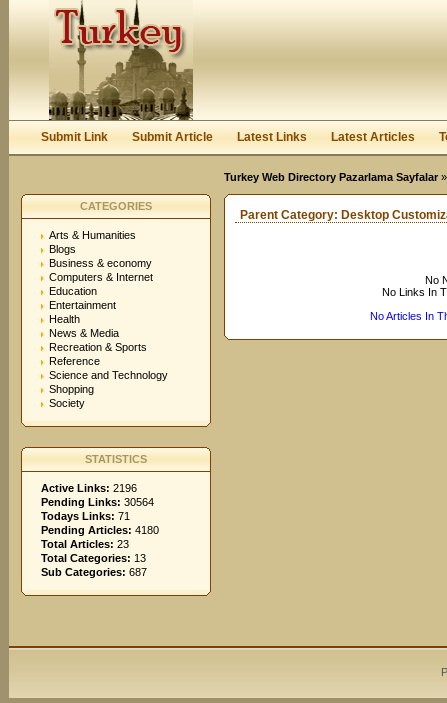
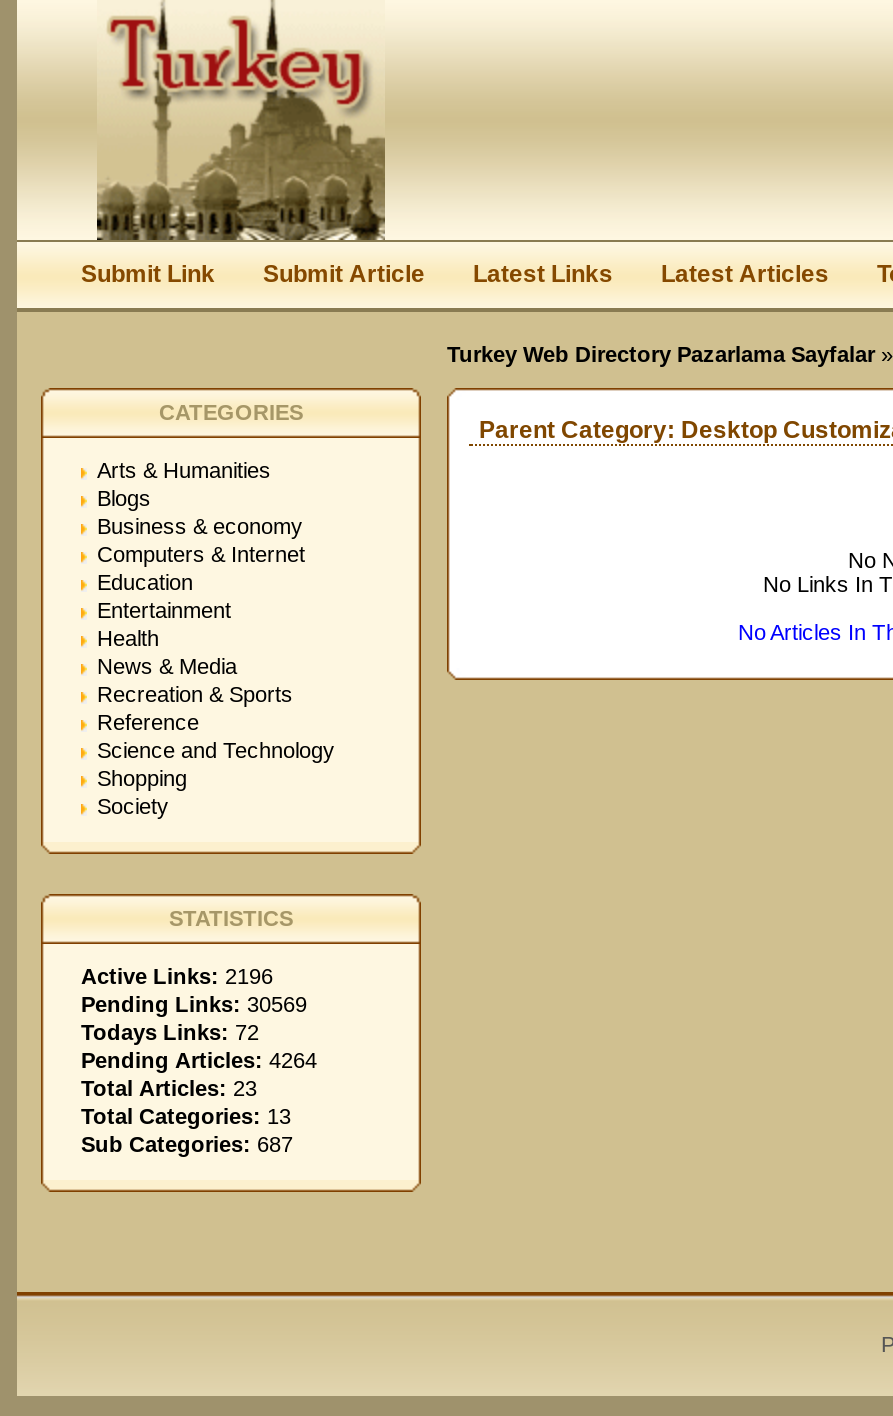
[41,496,154,508] Pending Links: 30564 -> [81,992,307,1016] Pending Links: 30569
[41,510,130,522] Todays Links: 71 -> [81,1020,259,1044] Todays Links: 72
[41,524,159,536] Pending Articles: 4180 -> [81,1048,317,1072] Pending Articles: 4264

